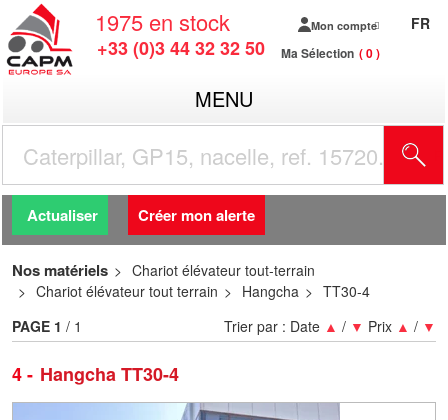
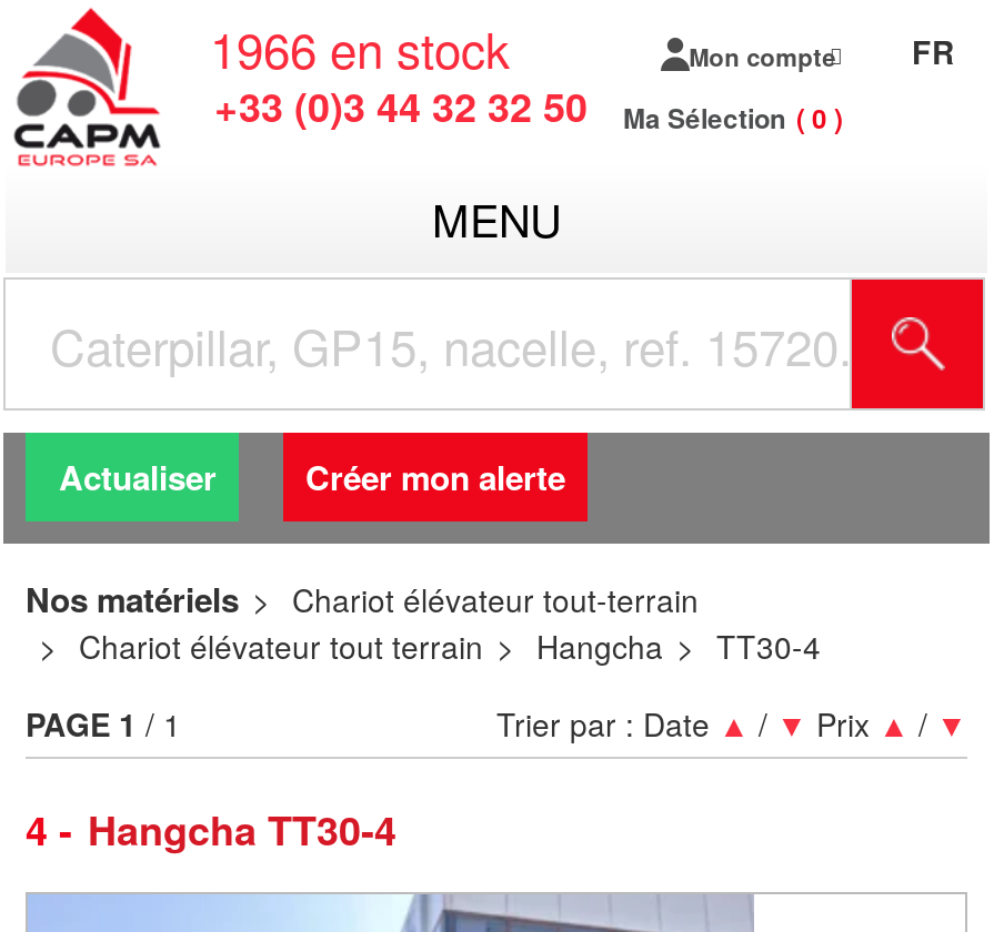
[95,6,230,37] 1975 en stock -> [210,13,510,82] 1966 en stock

